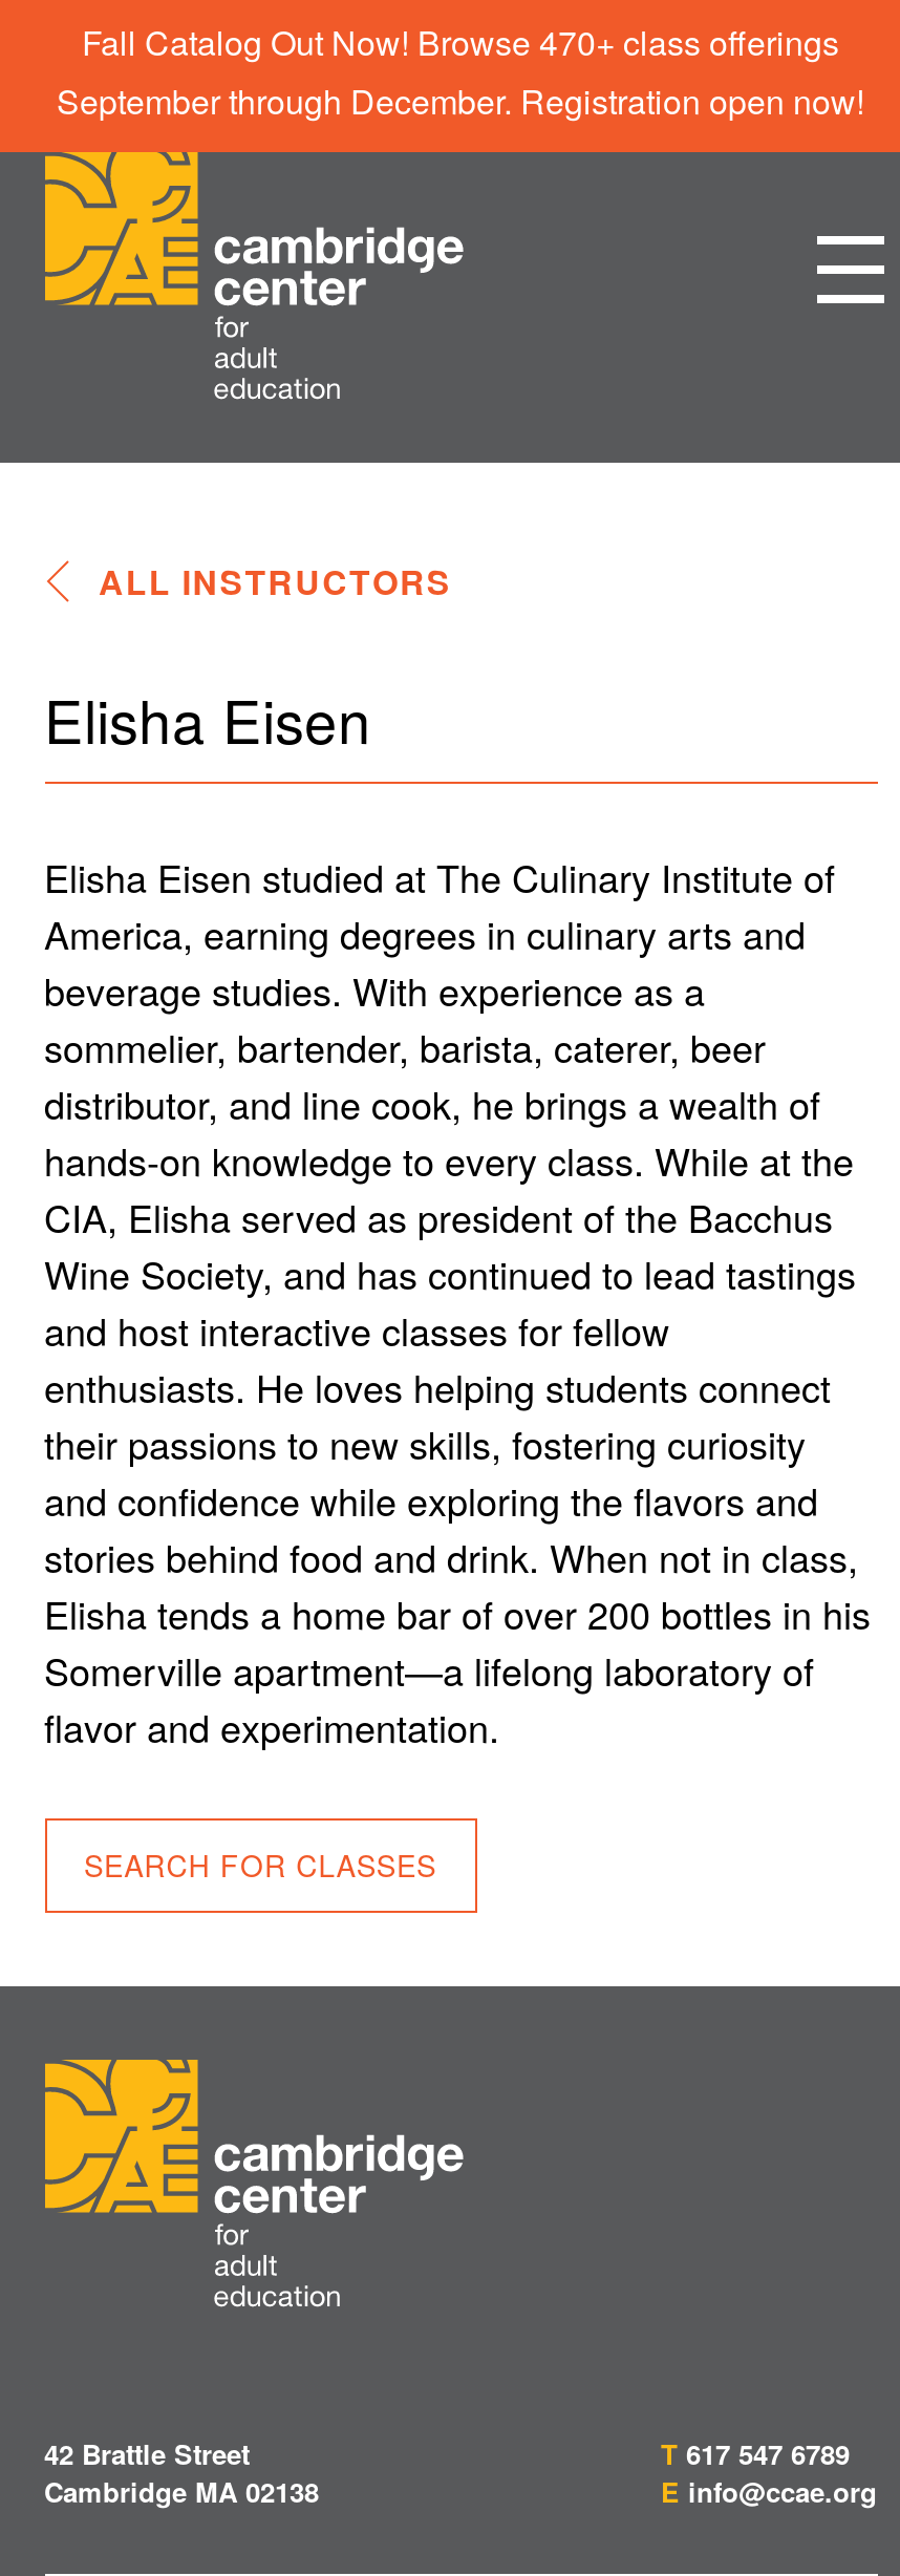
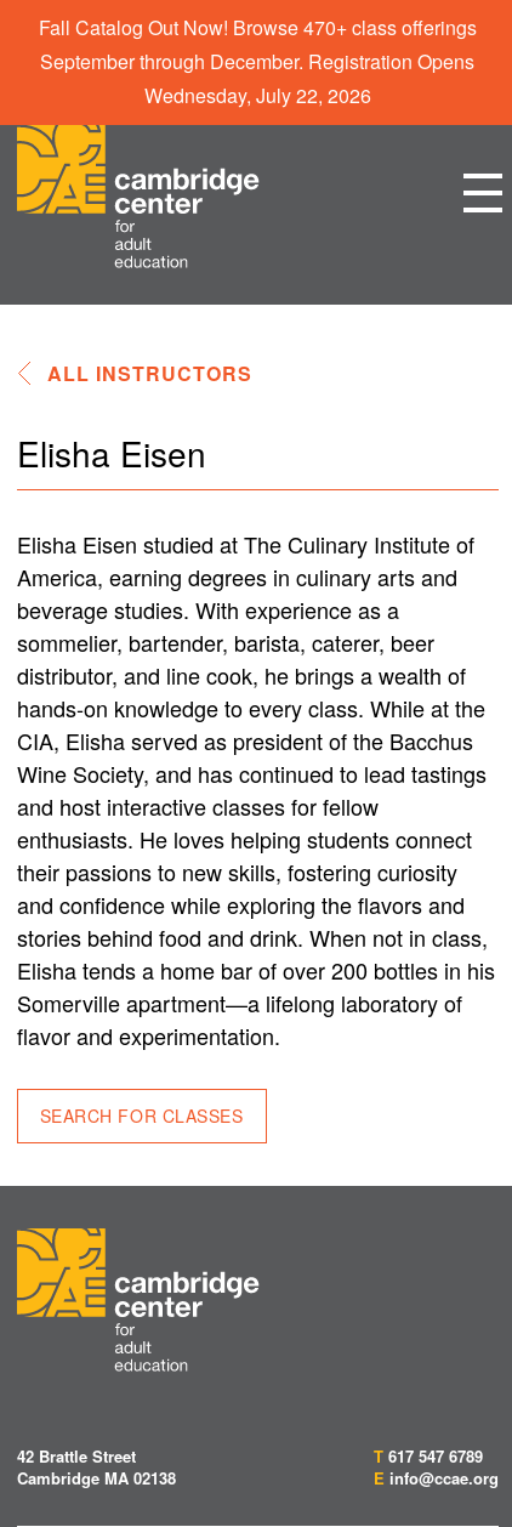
[57,77,864,125] September through December. Registration open now! -> [40,47,474,109] September through December. Registration Opens | Wednesday, July 22, 2026

